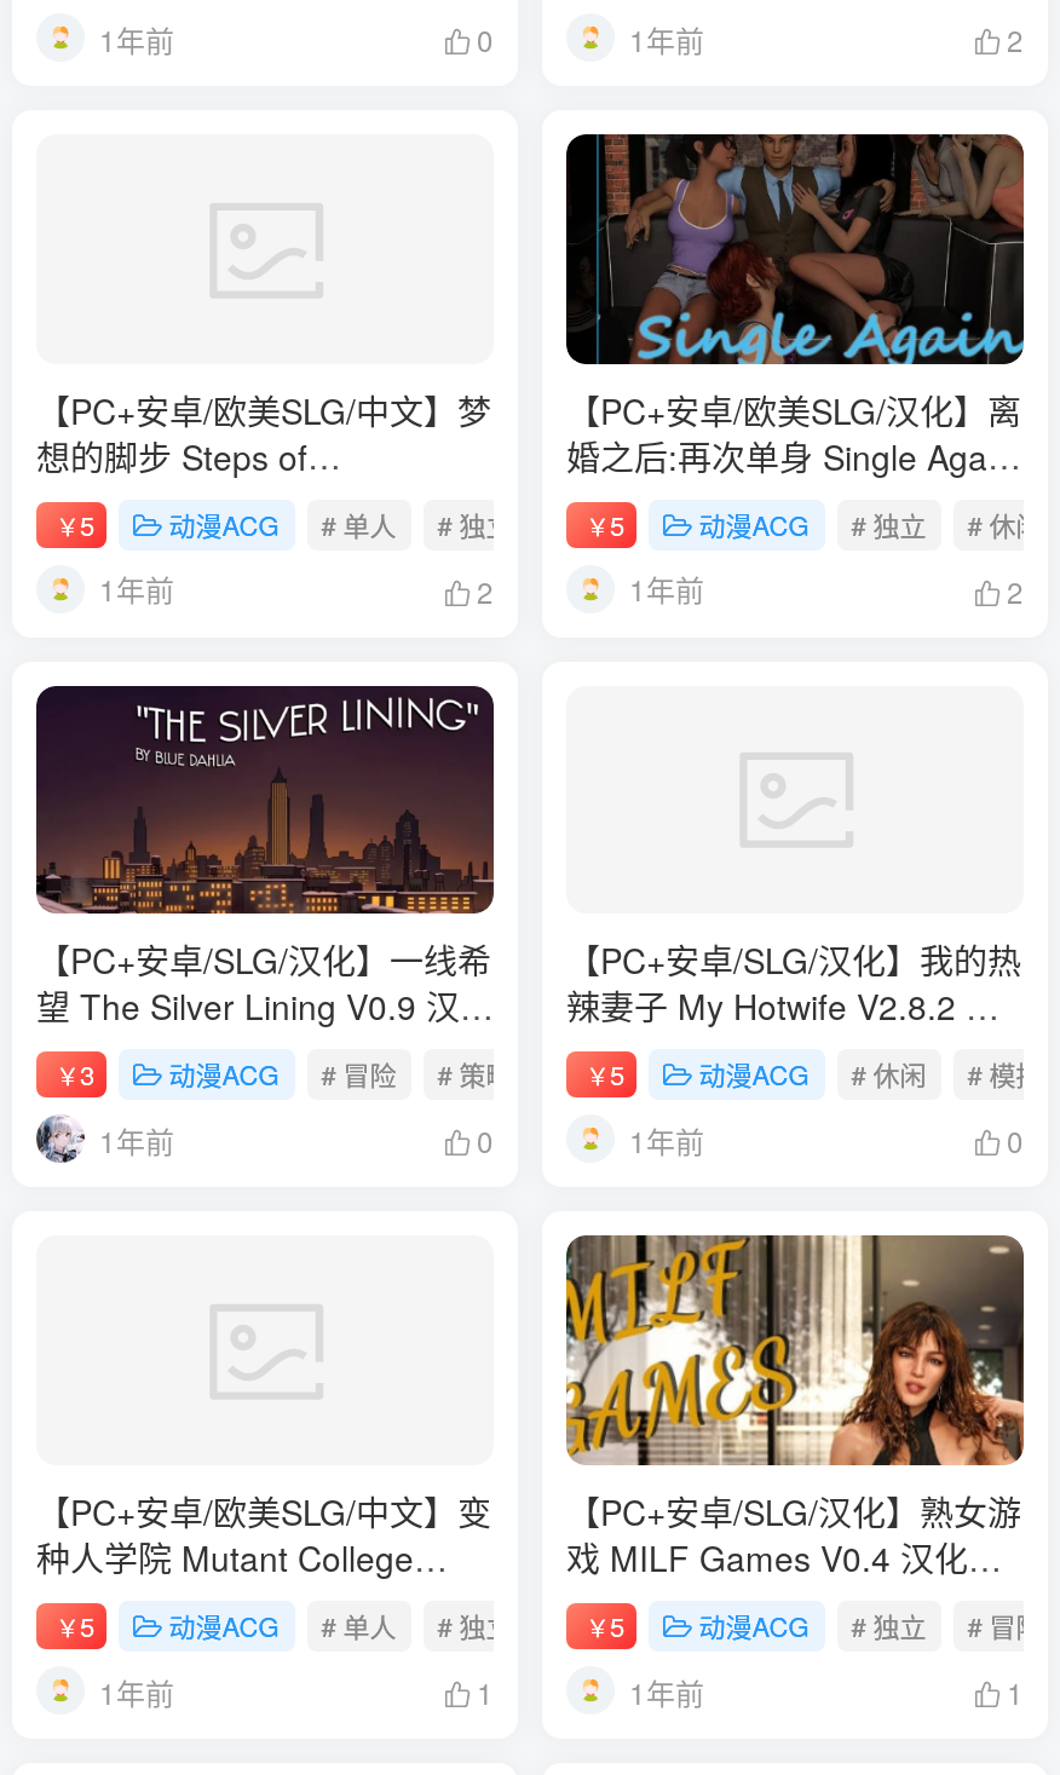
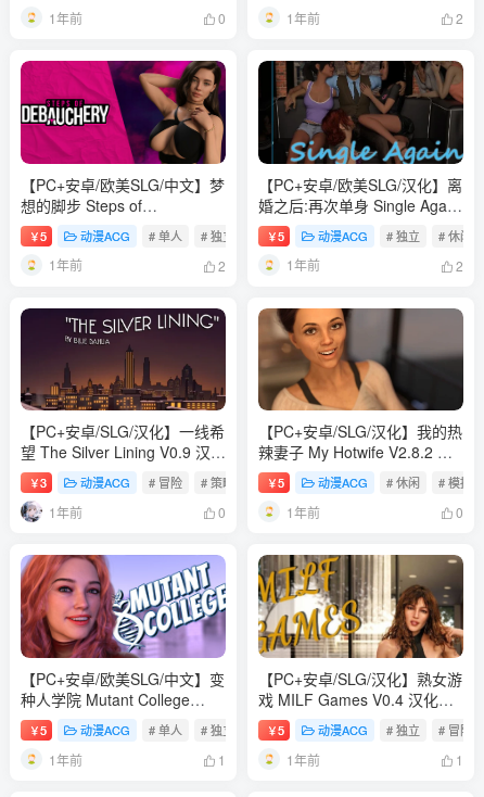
none -> [20,60,227,165] [image]
none -> [257,307,464,412] [image]
none -> [20,554,227,659] [image]

